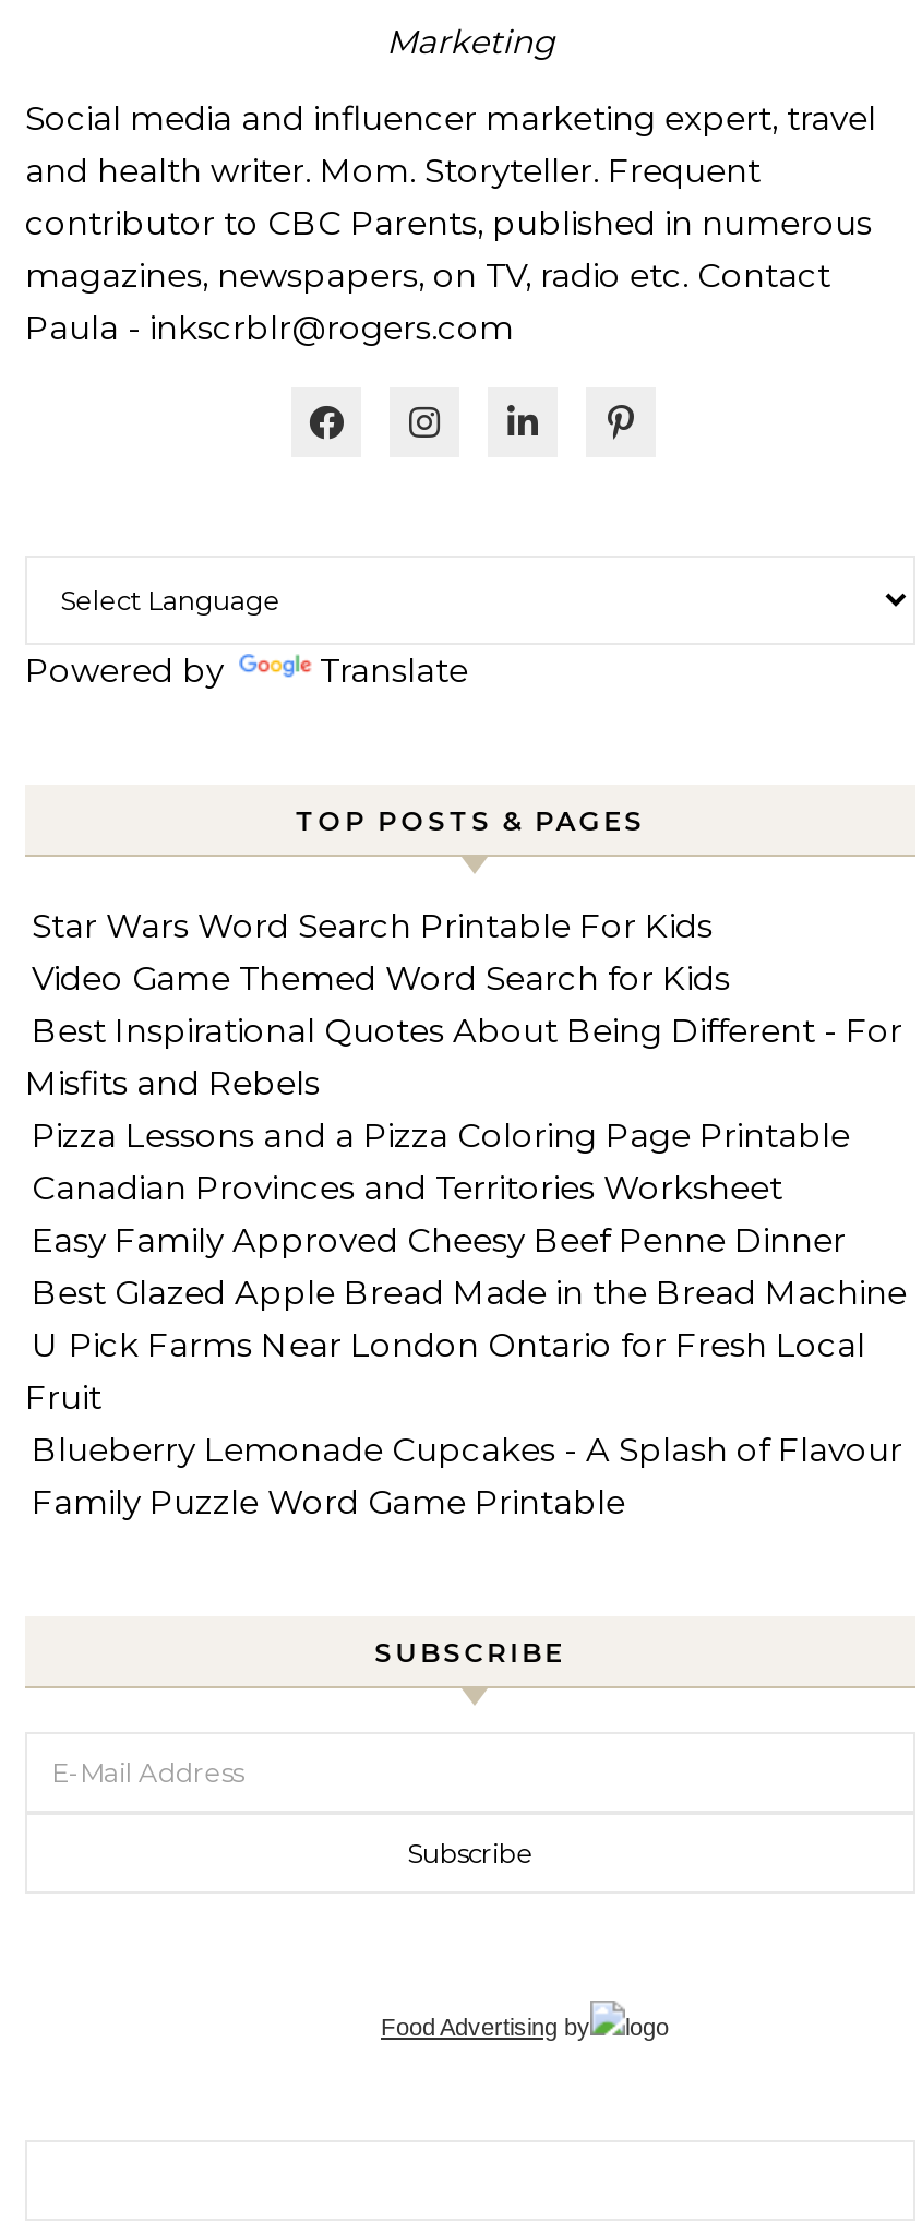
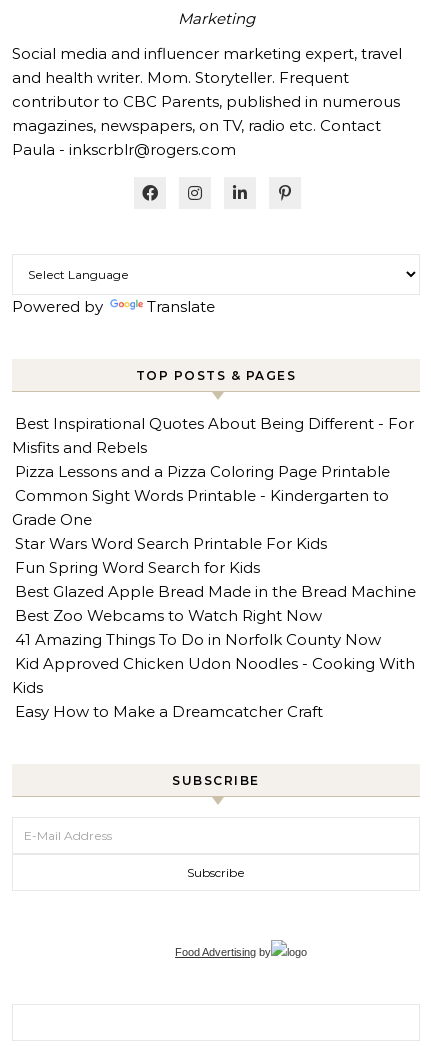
moved [32,905,713,947] -> [15,534,327,553]: Star Wars Word Search Printable For Kids
[32,958,730,999] Video Game Themed Word Search for Kids -> none
moved [25,1010,902,1156] -> [12,414,414,481]: Best Inspirational Quotes About Being Different - For | Misfits and Rebels | Pizza Lessons and a Pizza Coloring Page Printable
[32,1167,846,1261] Canadian Provinces and Territories Worksheet | Easy Family Approved Cheesy Beef Penne Dinner -> [12,486,389,577] Common Sight Words Printable - Kindergarten to | Grade One | Fun Spring Word Search for Kids
[25,1325,902,1523] U Pick Farms Near London Ontario for Fresh Local | Fruit | Blueberry Lemonade Cupcakes - A Splash of Flavour | Family Puzzle Word Game Printable -> [12,606,415,721] Best Zoo Webcams to Watch Right Now | 41 Amazing Things To Do in Norfolk County Now | Kid Approved Chicken Udon Noodles - Cooking With | Kids | Easy How to Make a Dreamcatcher Craft

